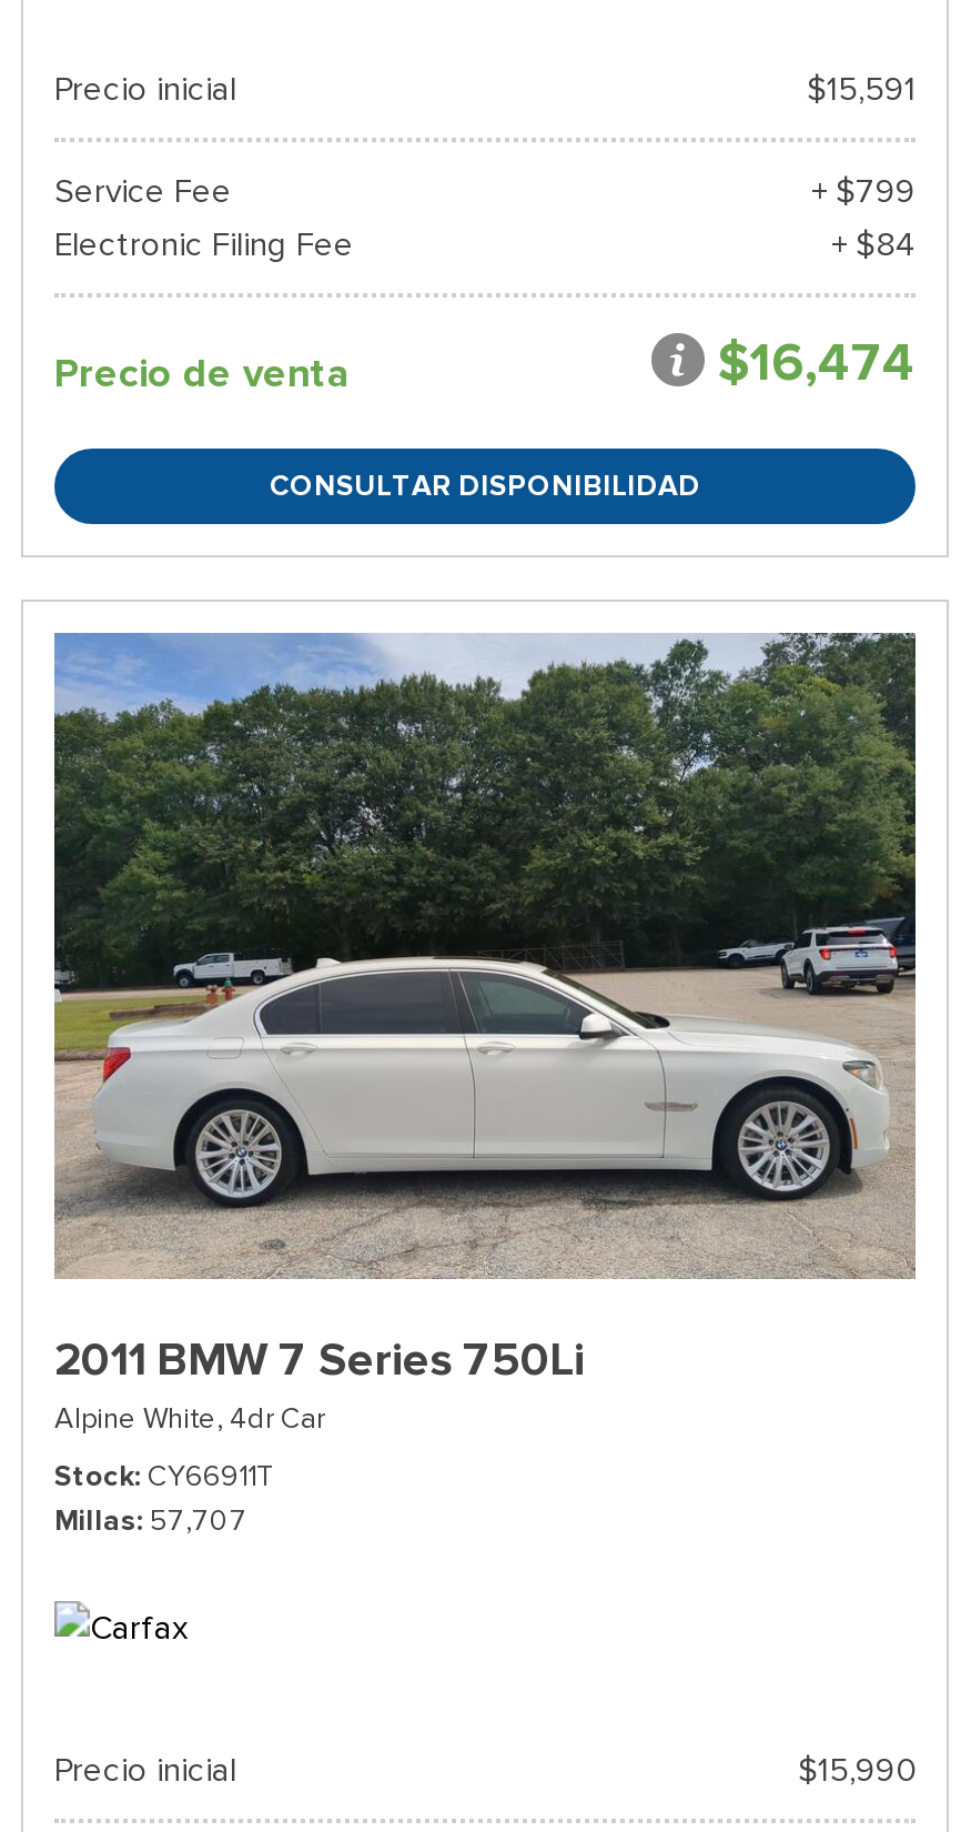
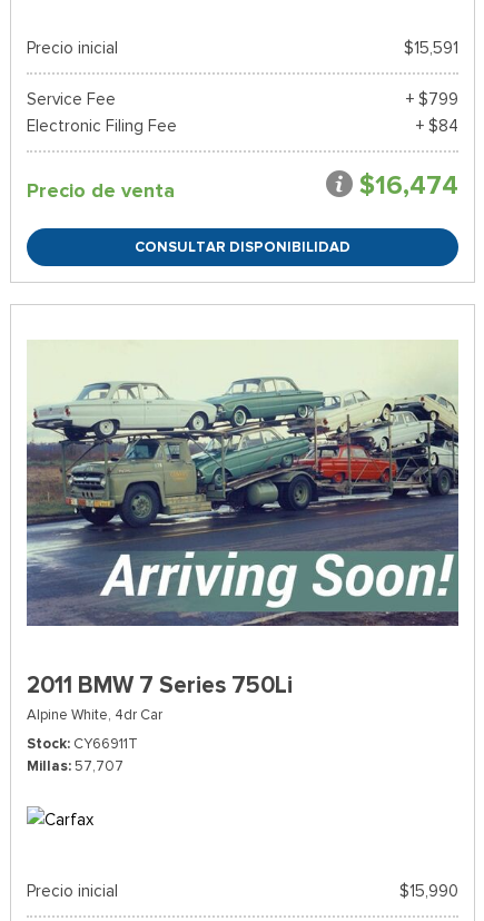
[52,631,918,1281] [image] -> [26,321,458,645] [image]

